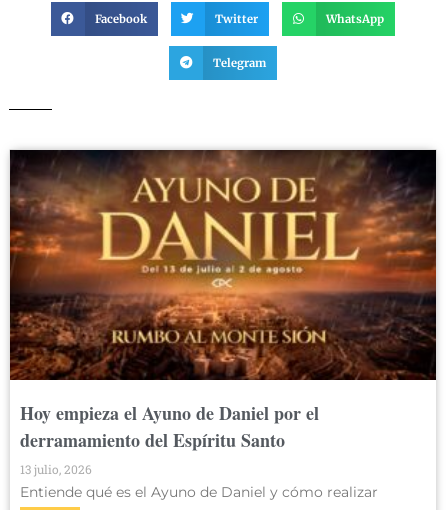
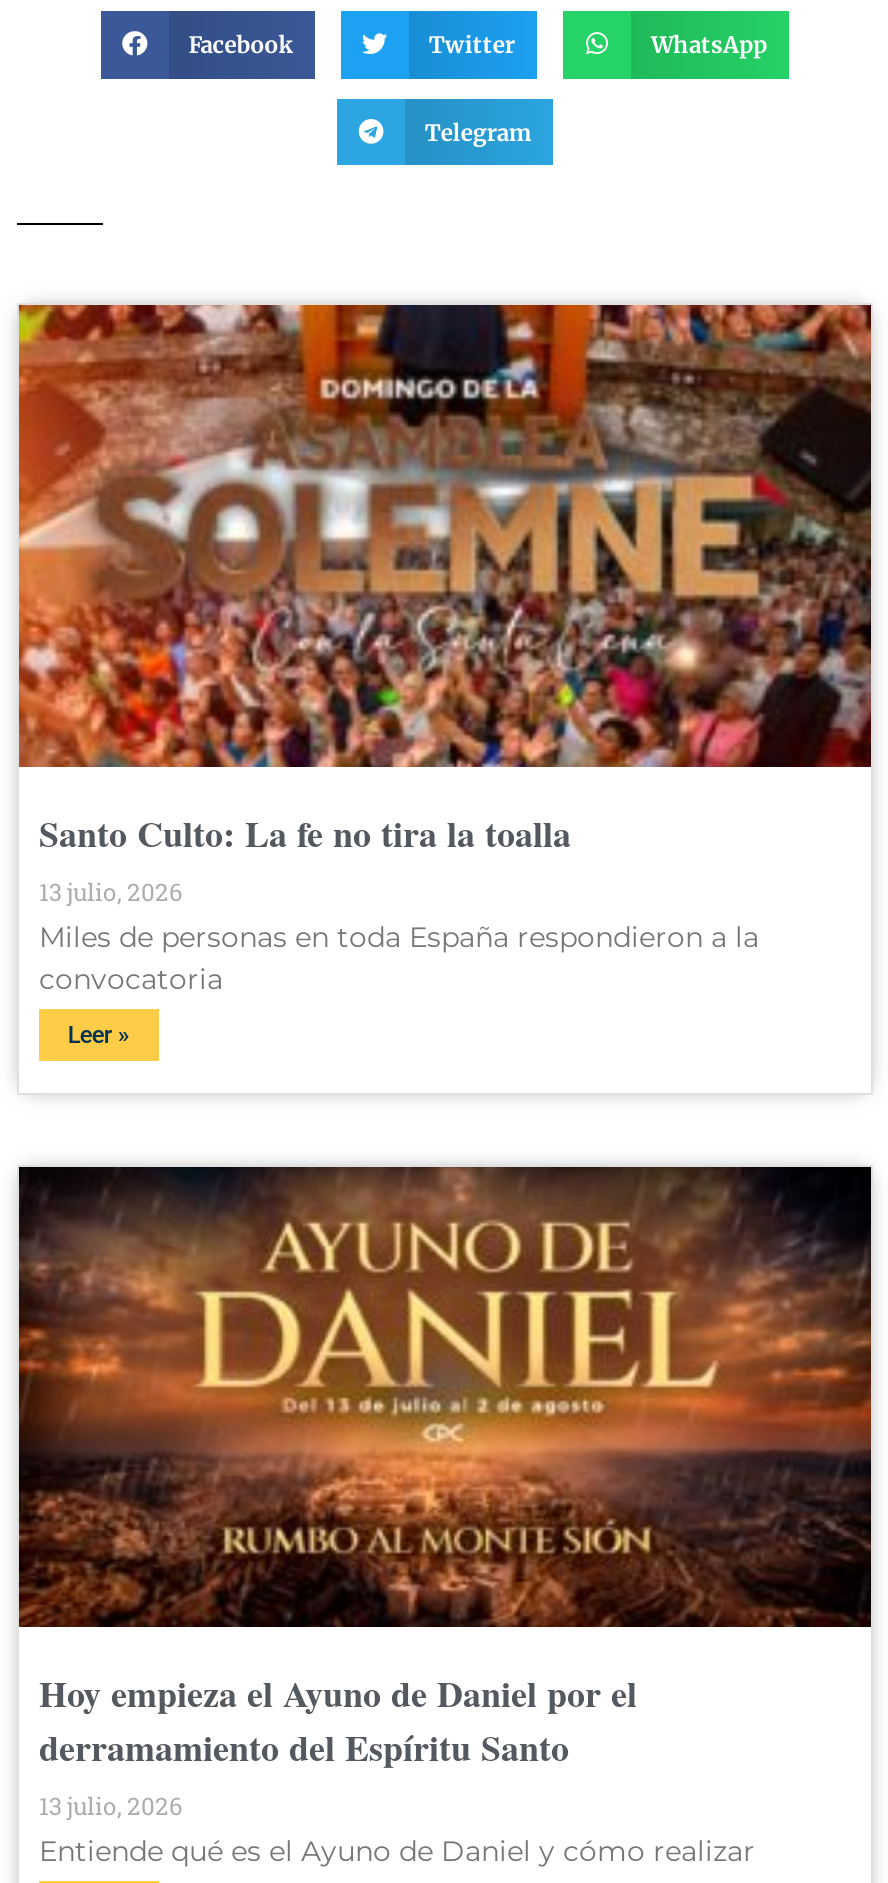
none -> [17,302,873,1048] [image] | Santo Culto: La fe no tira la toalla | 13 julio, 2026 | Miles de personas en toda España respondieron a la | convocatoria | Leer »

